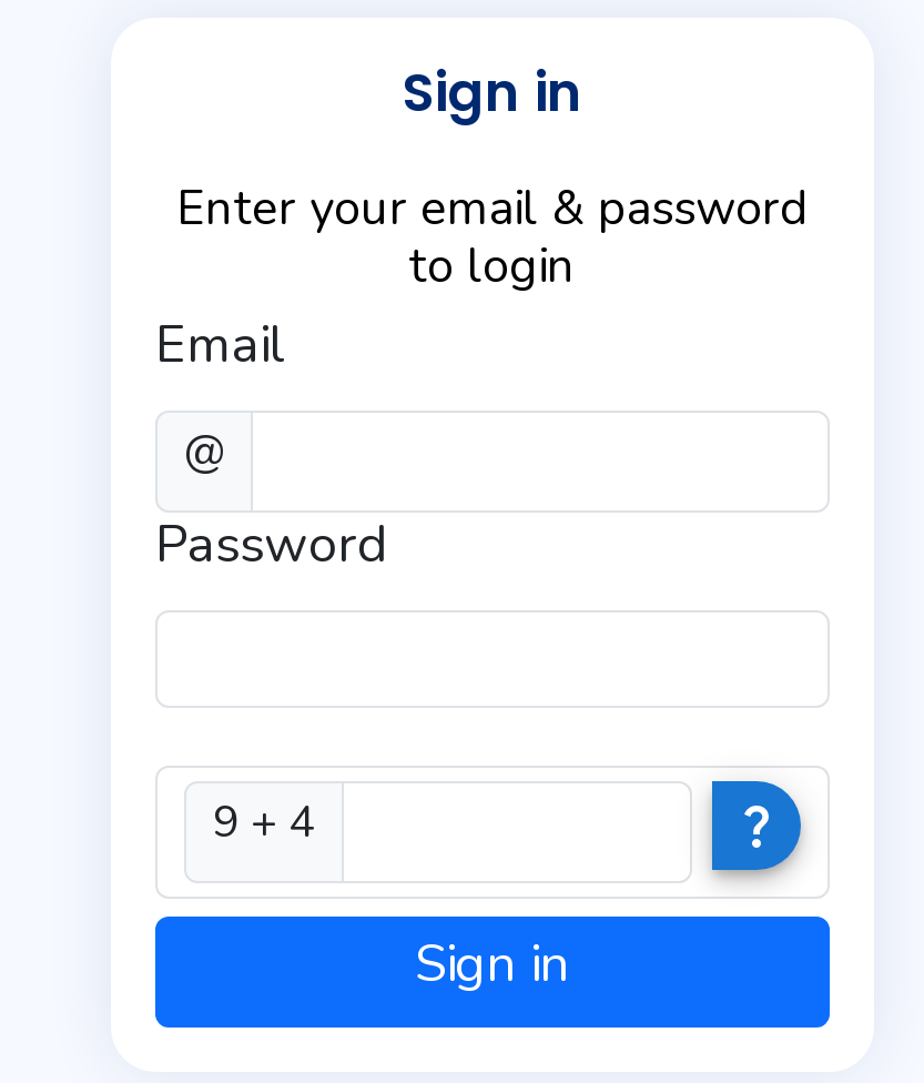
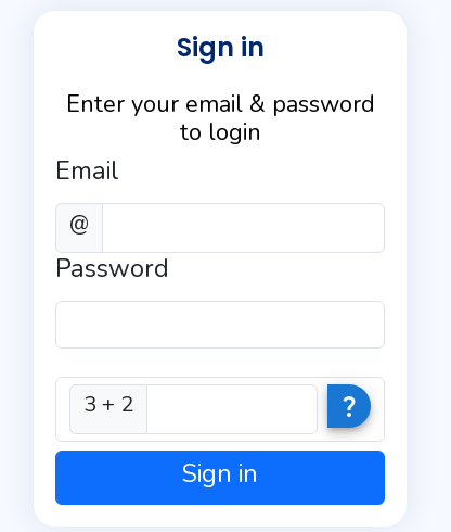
[213,792,315,852] 9 + 4 -> [83,390,133,419] 3 + 2

